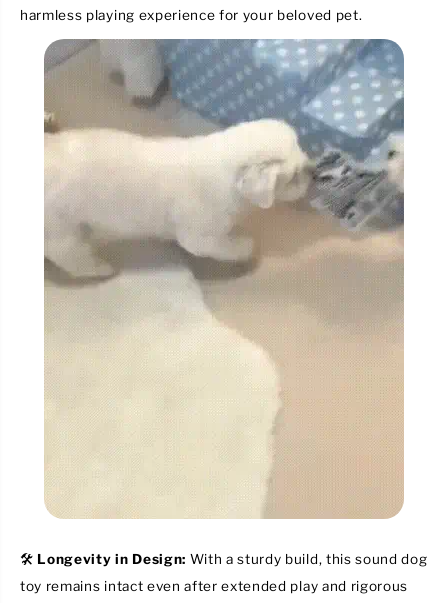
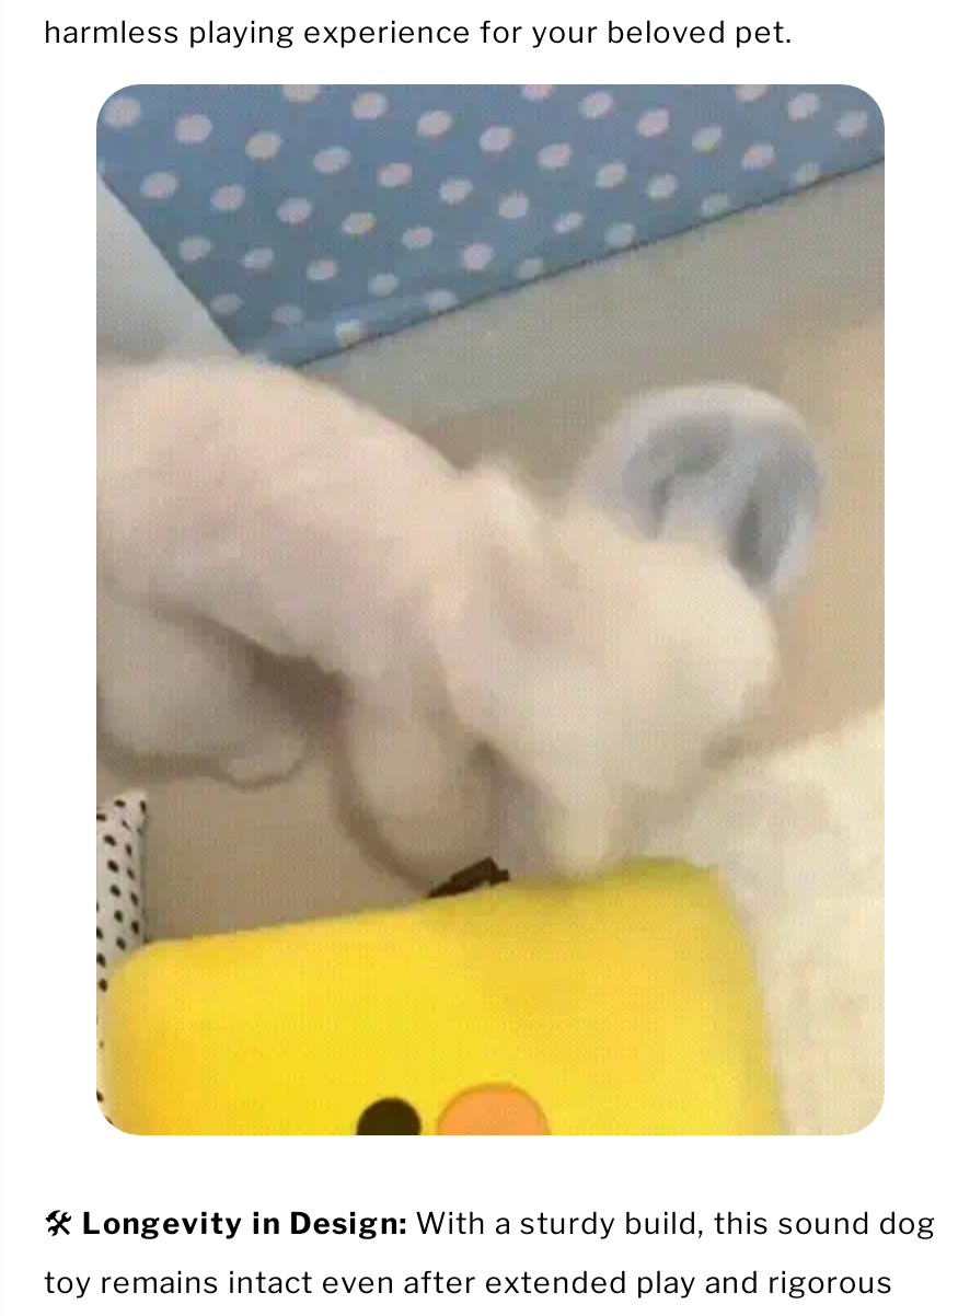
[43,38,405,519] [image] -> [94,84,885,1138] [image]

